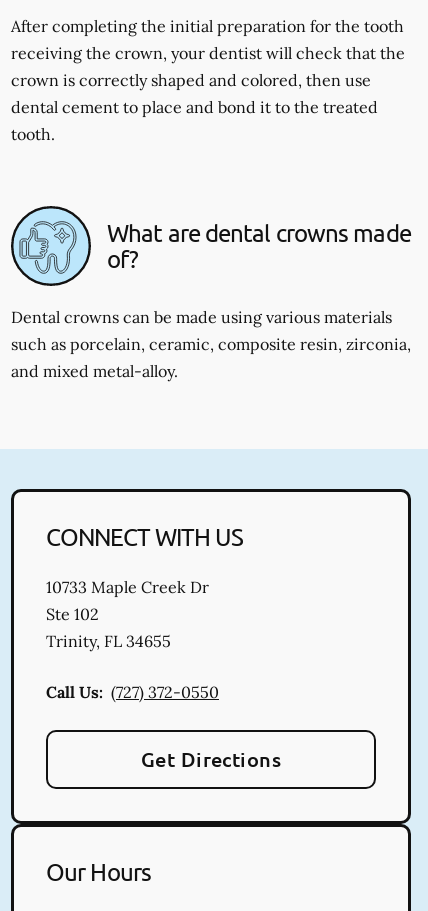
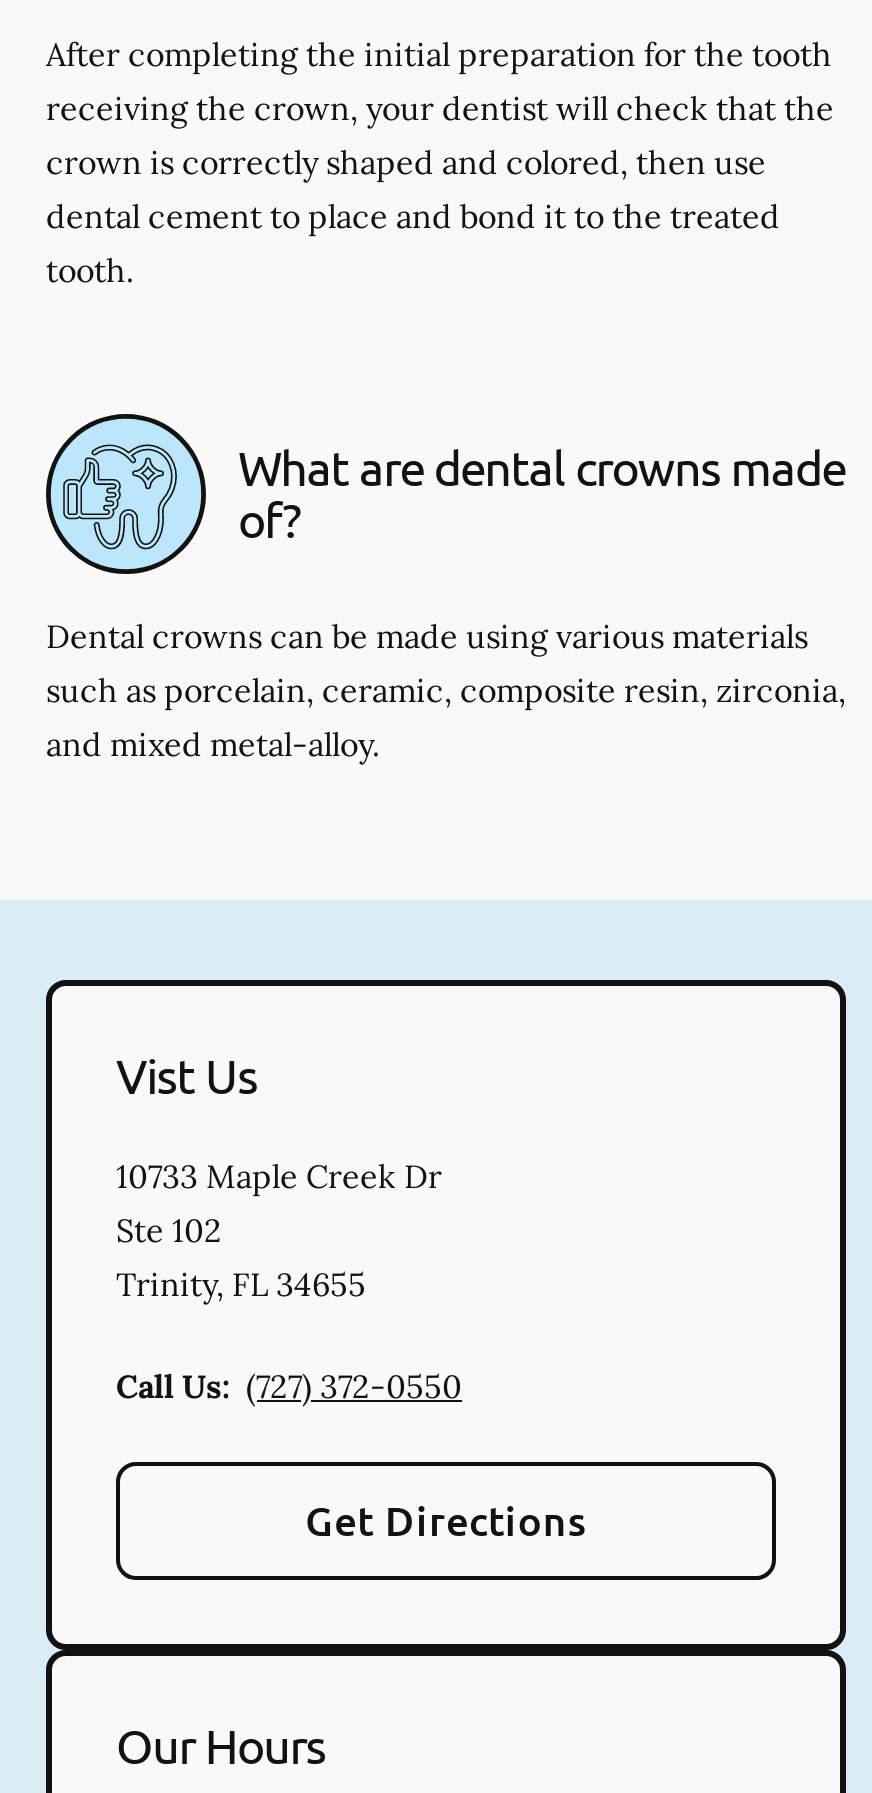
[46,522,243,551] CONNECT WITH US -> [116,1046,257,1104] Vist Us

